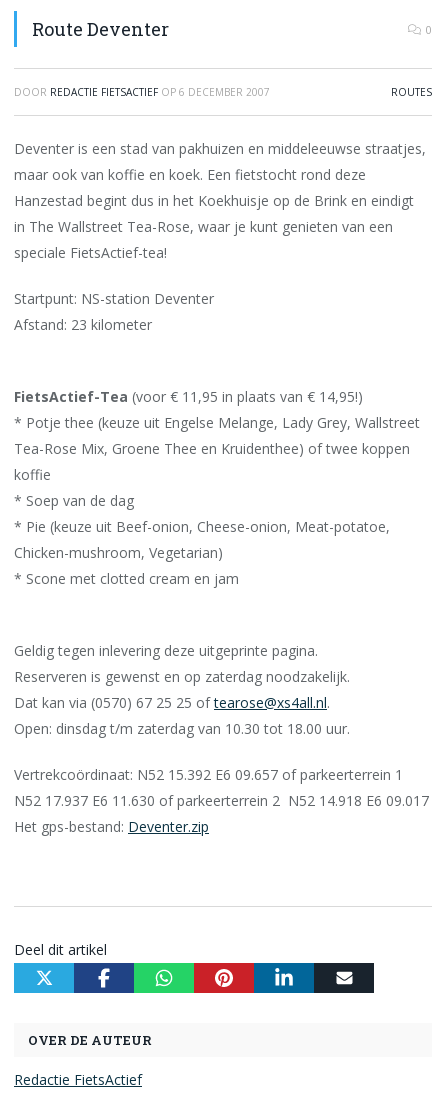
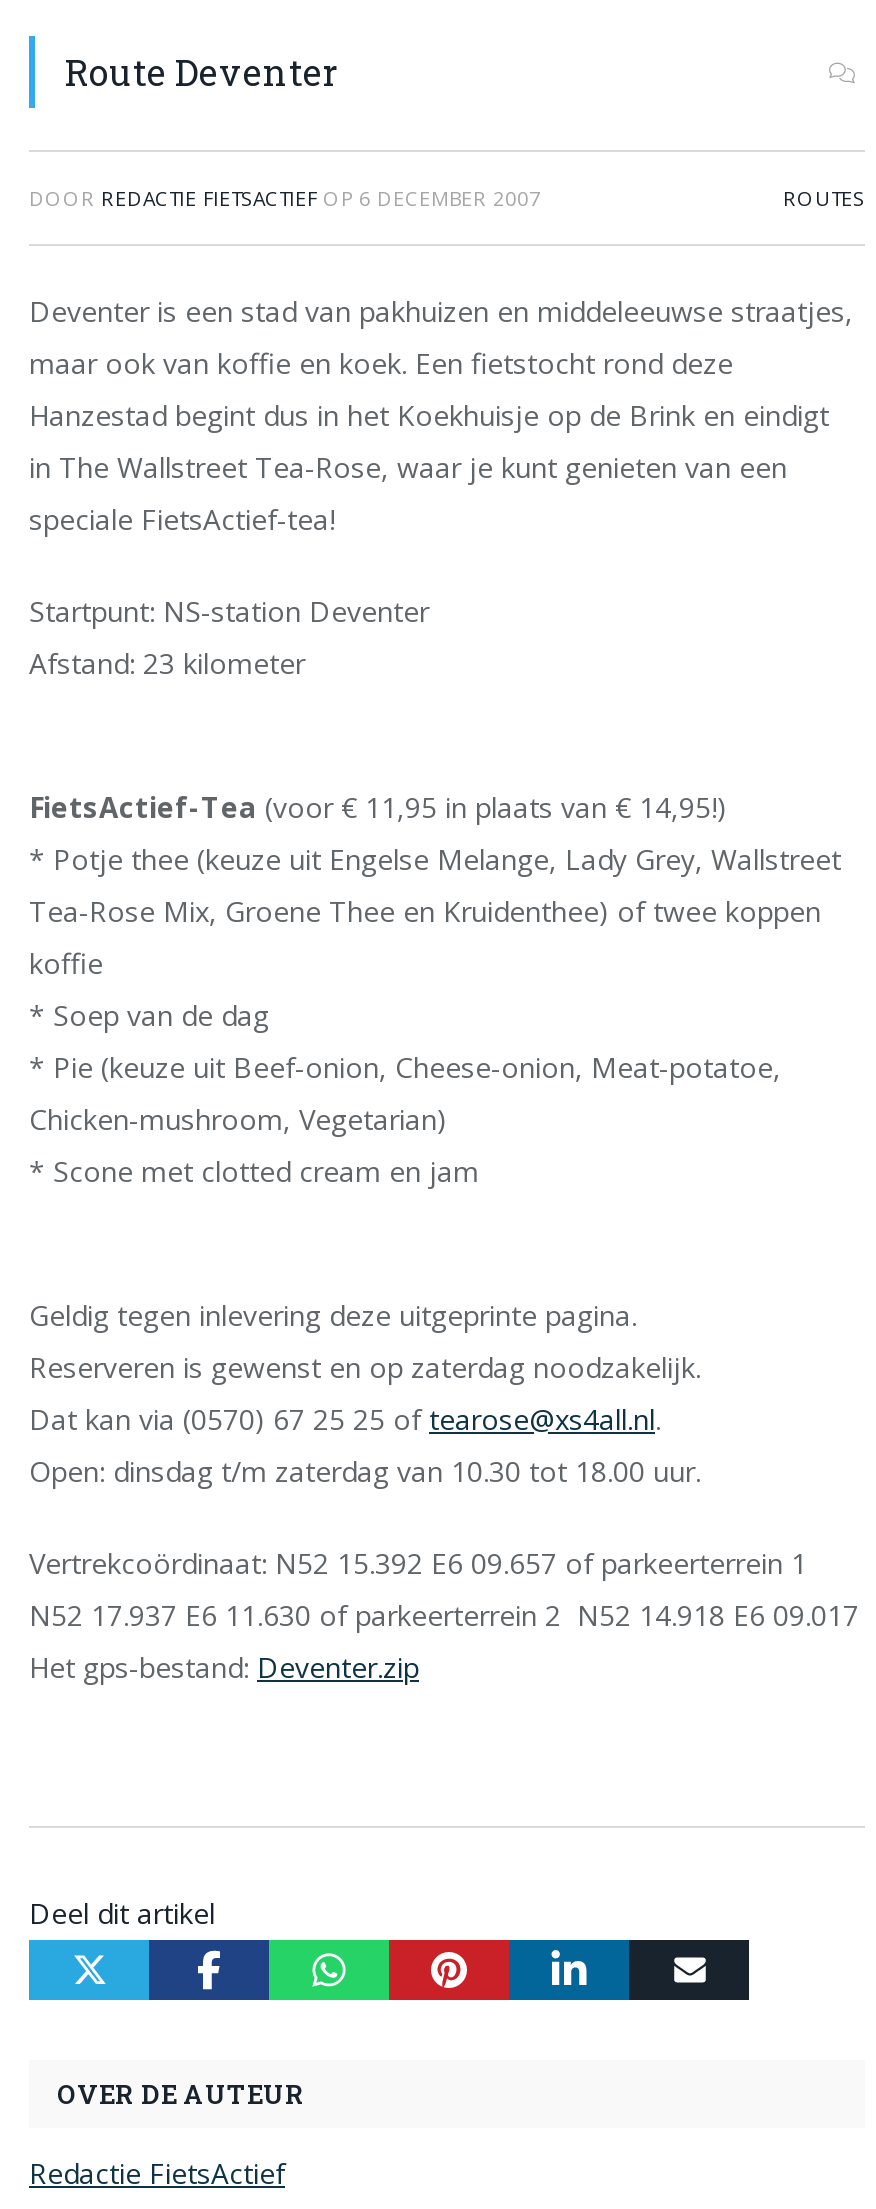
[426,21,432,36] 0 -> none

